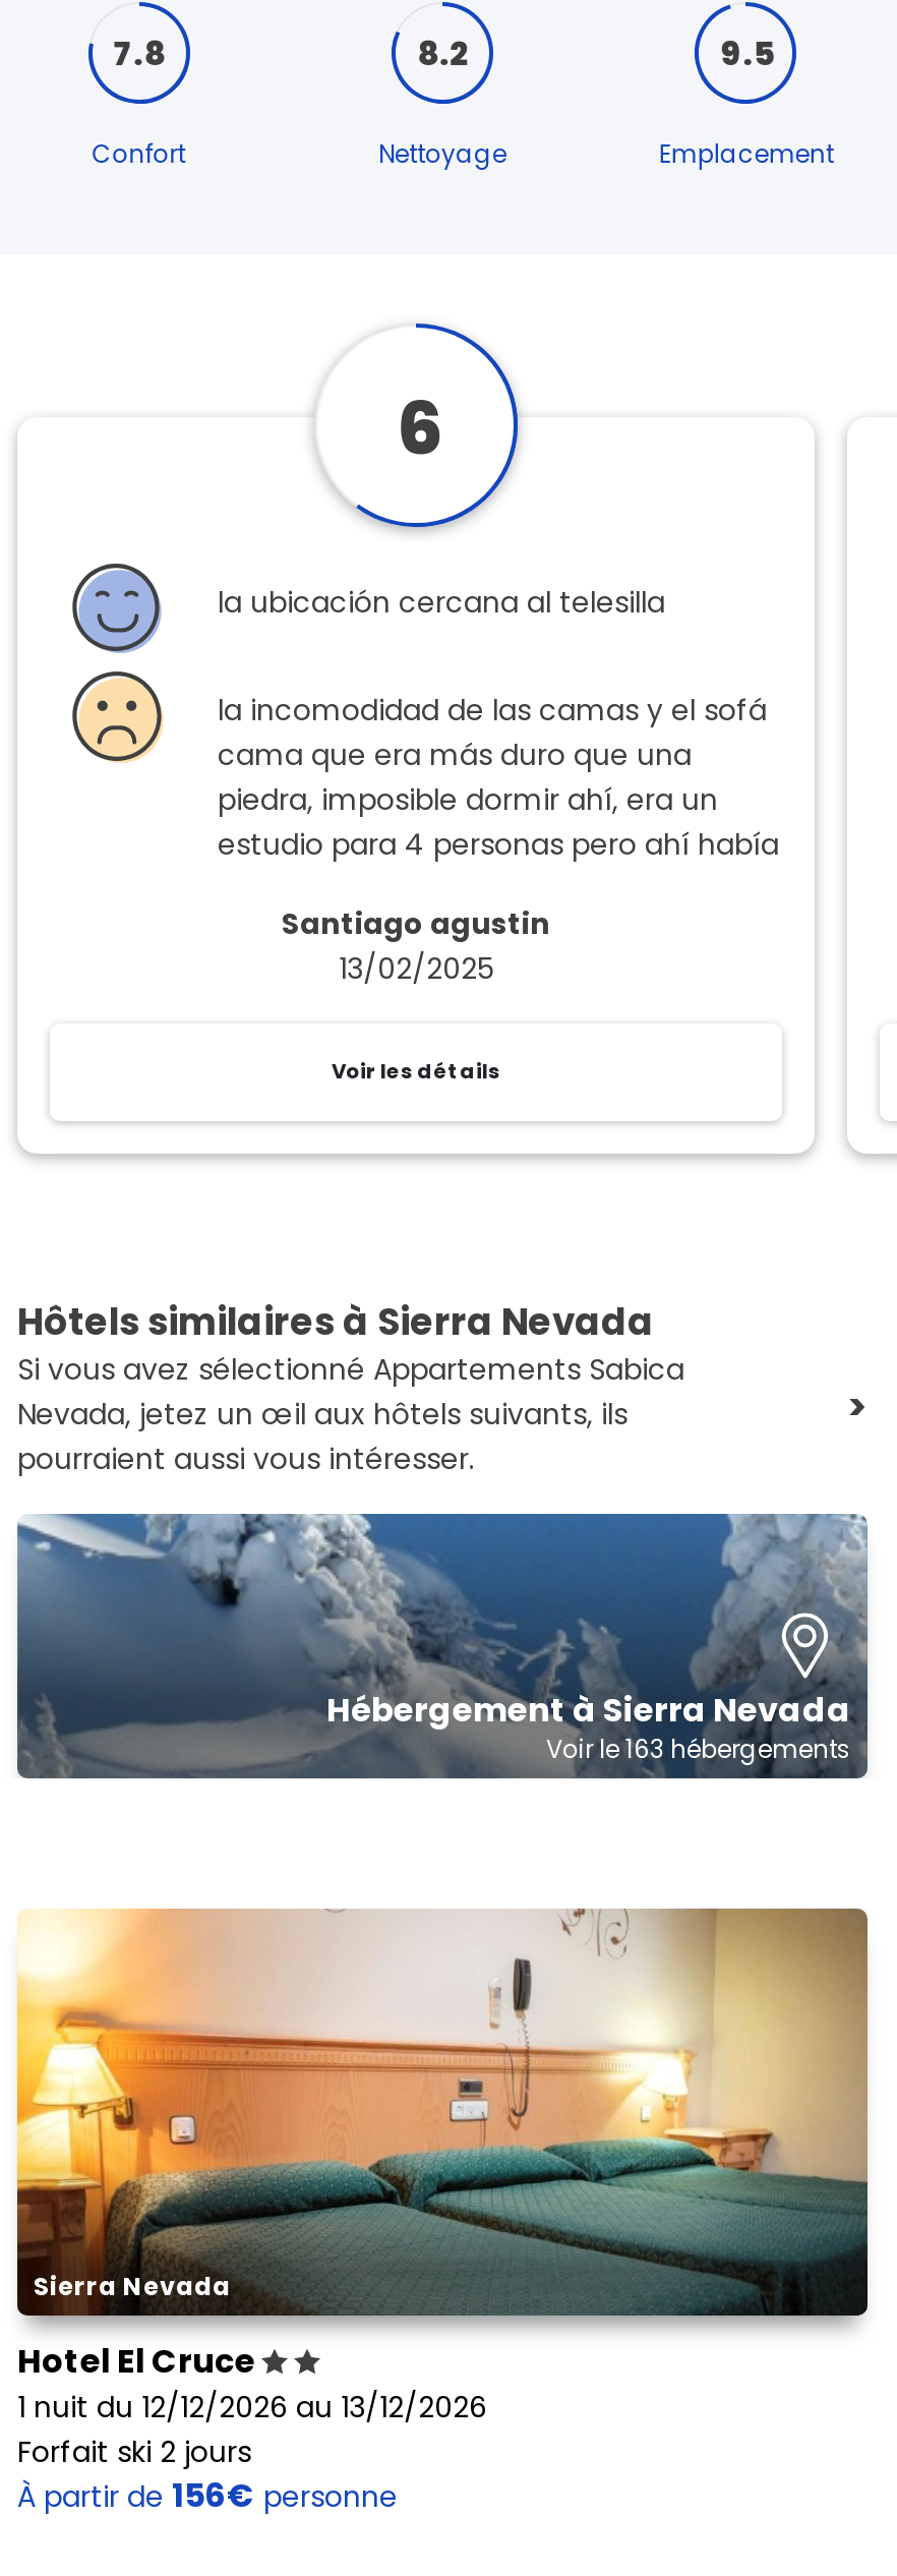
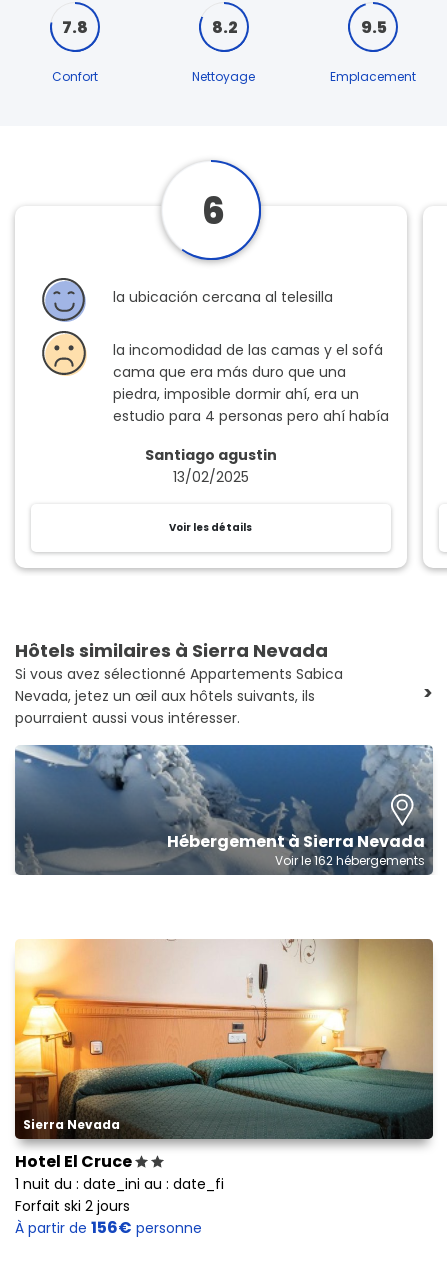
[546,1732,851,1766] Voir le 163 hébergements -> [275,852,425,869] Voir le 162 hébergements
[17,2387,487,2427] 1 nuit du 12/12/2026 au 13/12/2026 -> [15,1174,224,1194] 1 nuit du : date_ini au : date_fi

